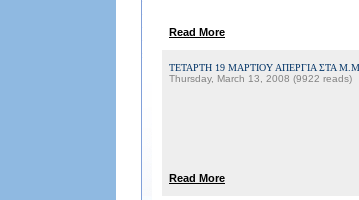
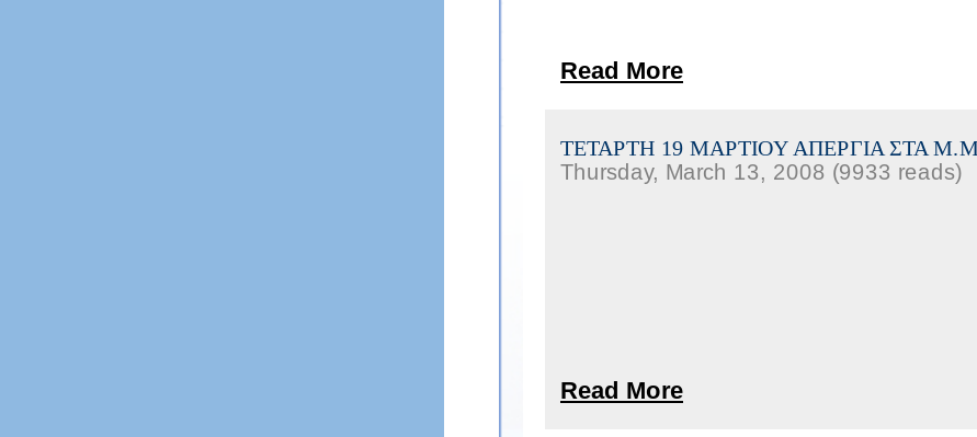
[169,73,352,84] Thursday, March 13, 2008 (9922 reads) -> [560,160,962,184] Thursday, March 13, 2008 (9933 reads)

